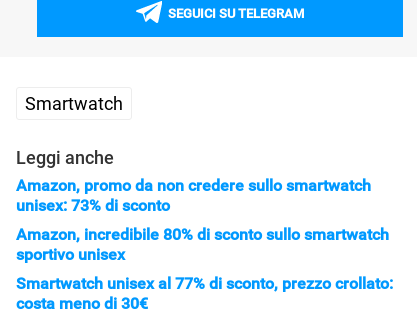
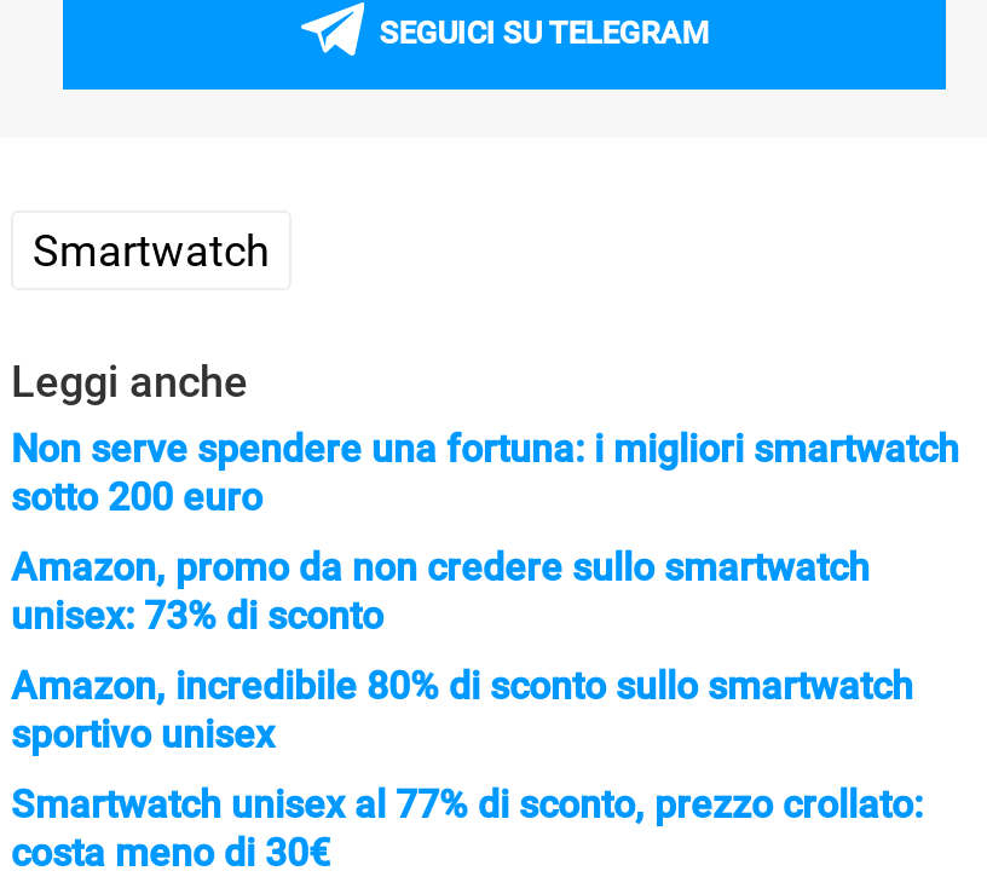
none -> [11,426,959,521] Non serve spendere una fortuna: i migliori smartwatch | sotto 200 euro

